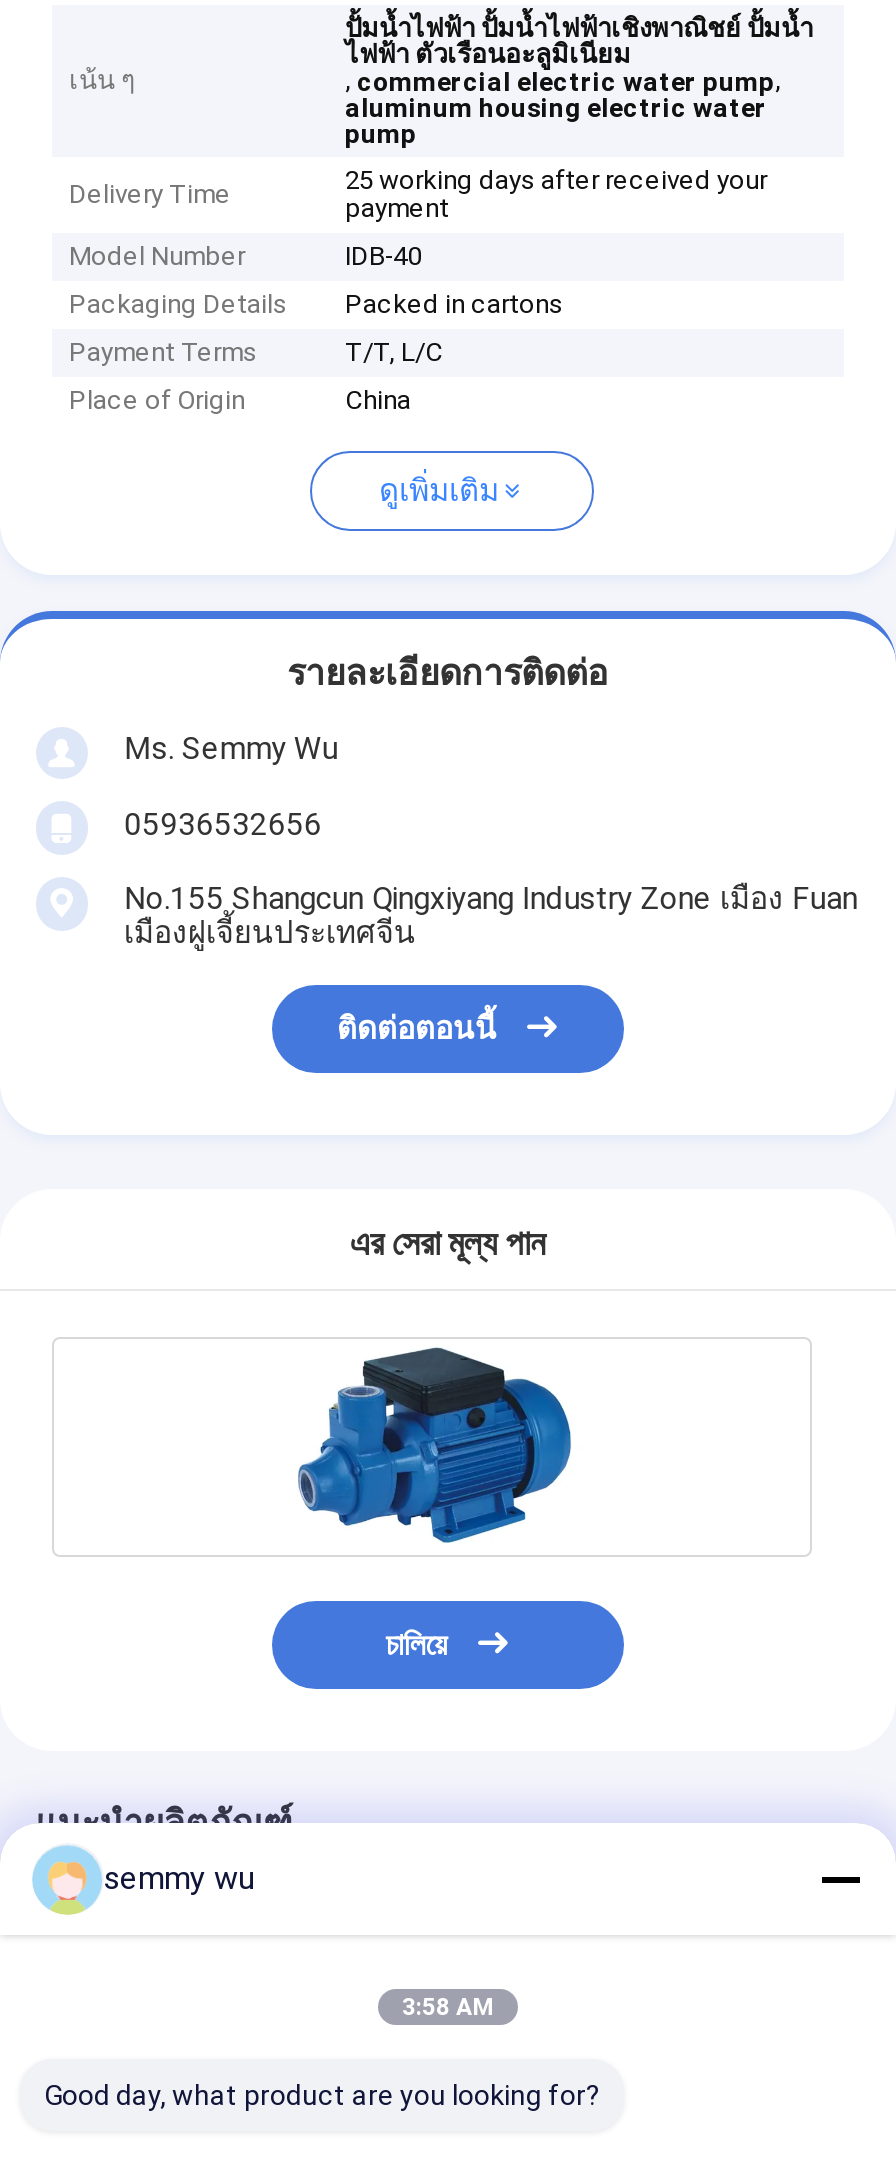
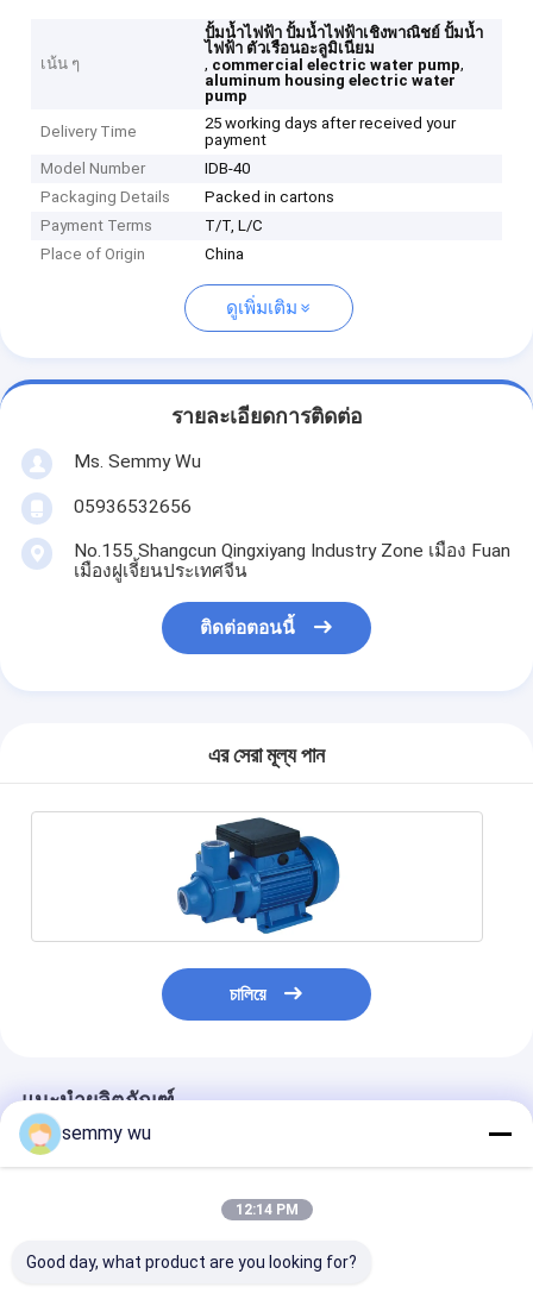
[402,1993,494,2021] 3:58 AM -> [235,1201,298,1218] 12:14 PM

